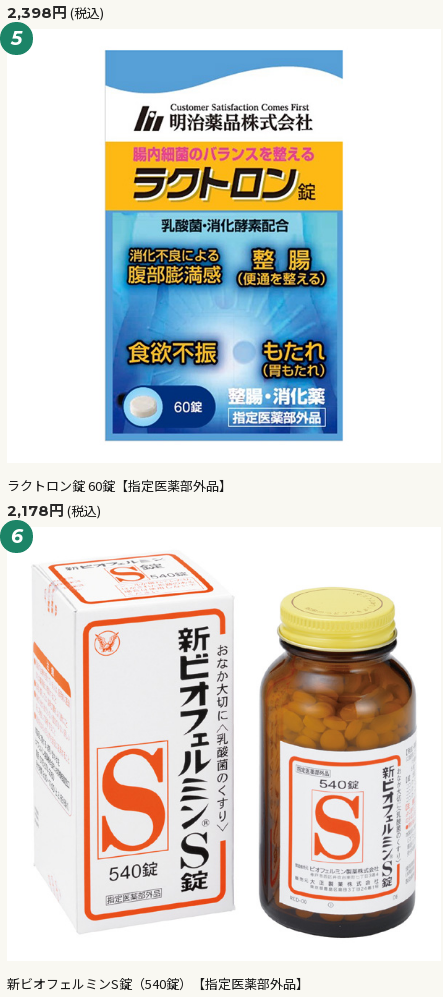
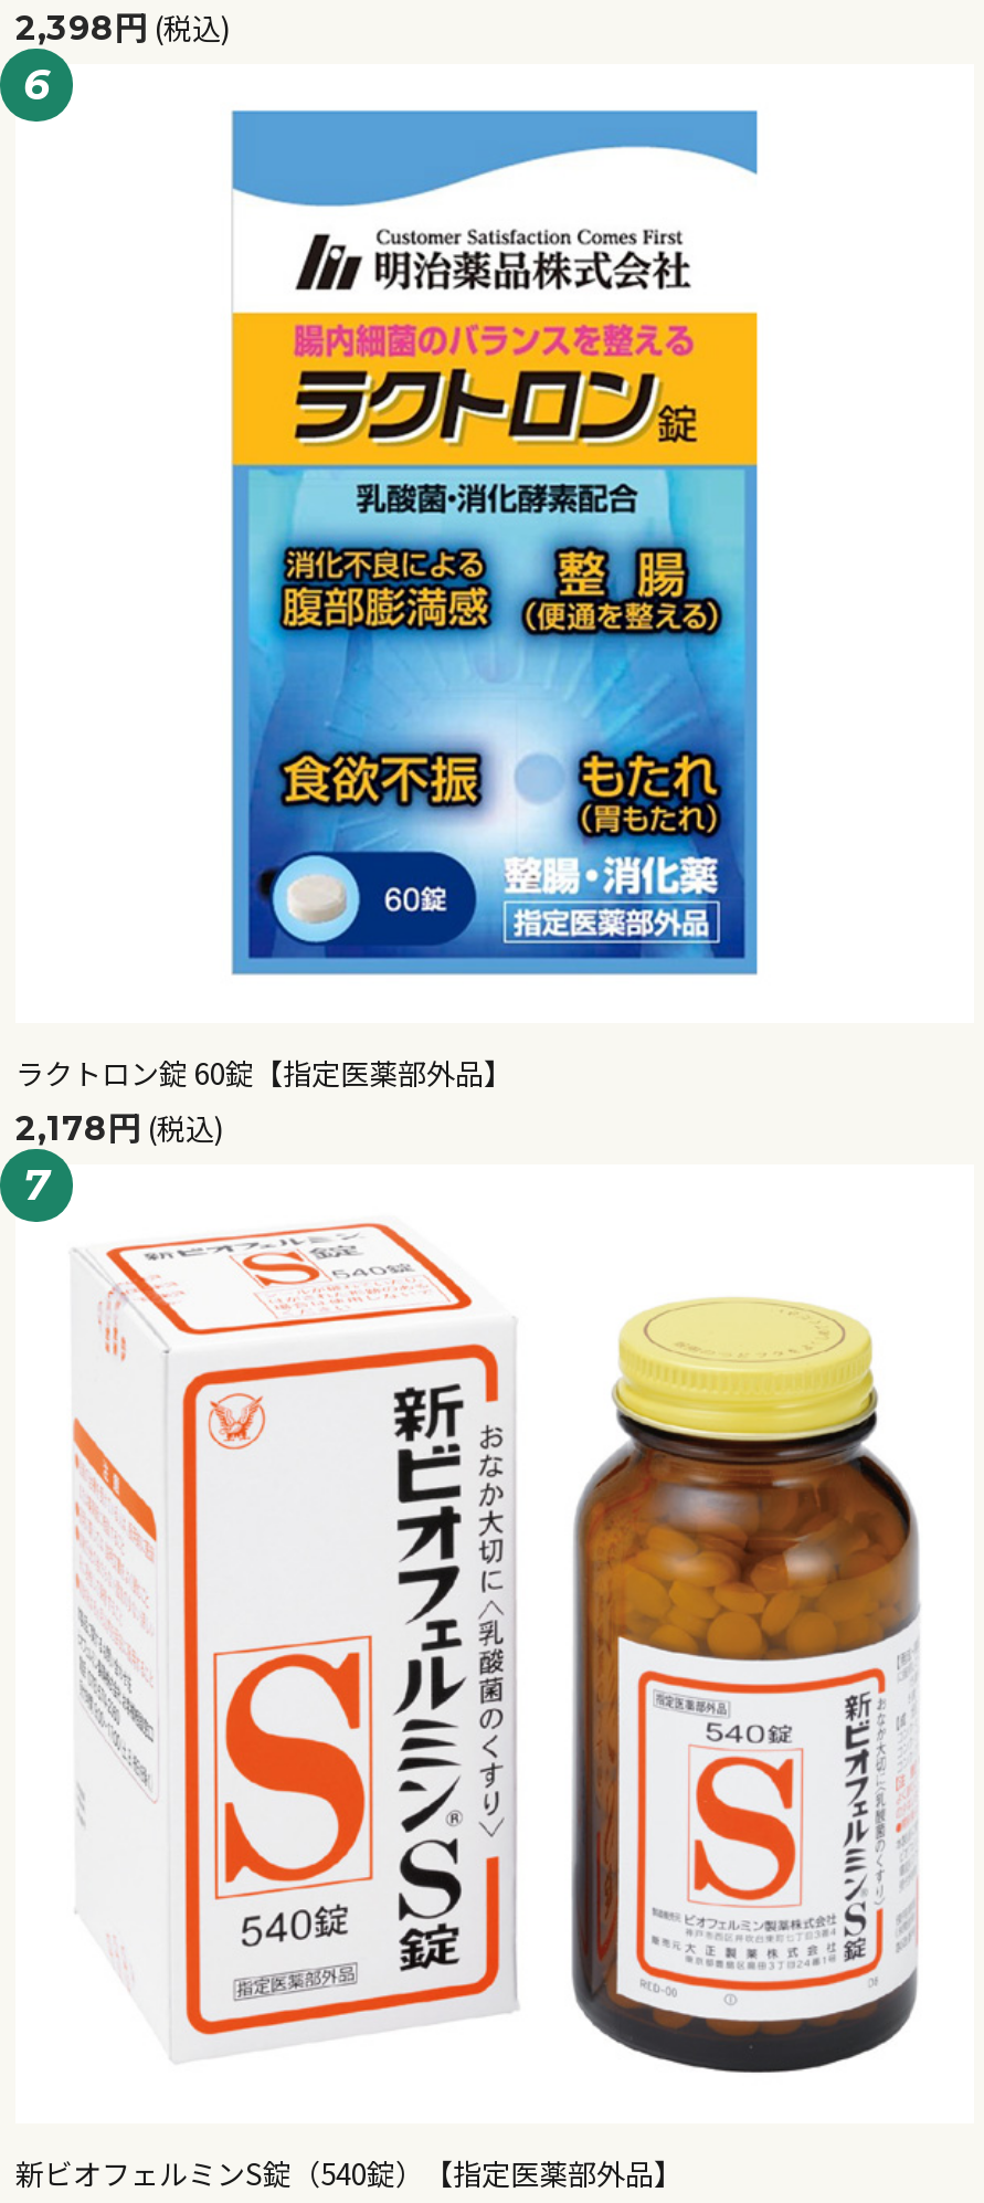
[11,27,22,50] 5 -> [23,61,50,111] 6
[10,525,22,548] 6 -> [23,1161,50,1212] 7

